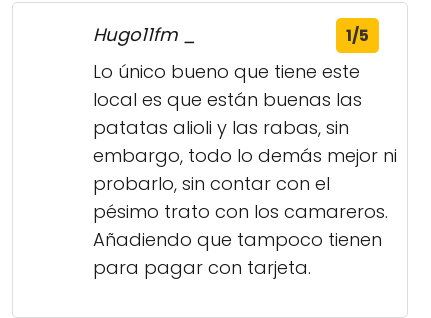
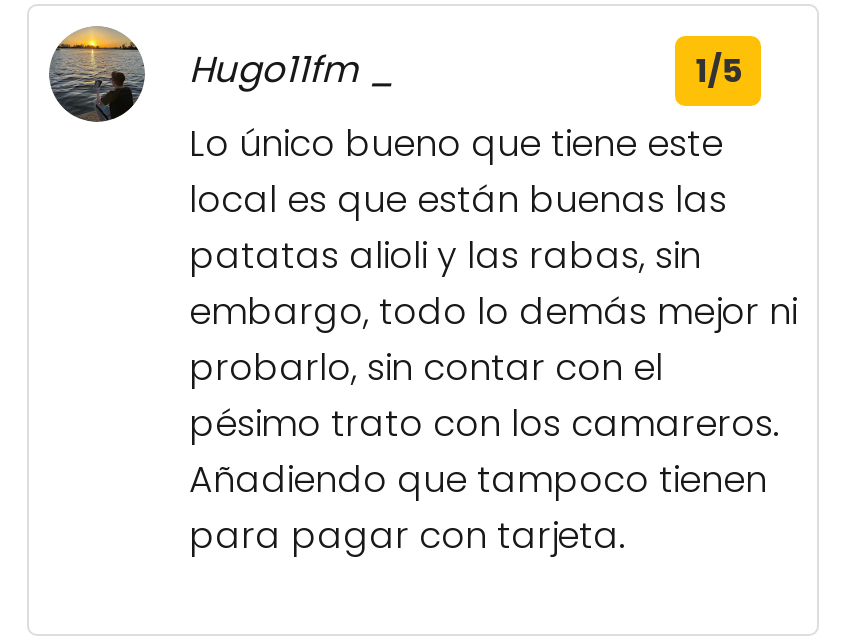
none -> [47,24,147,124] [image]

